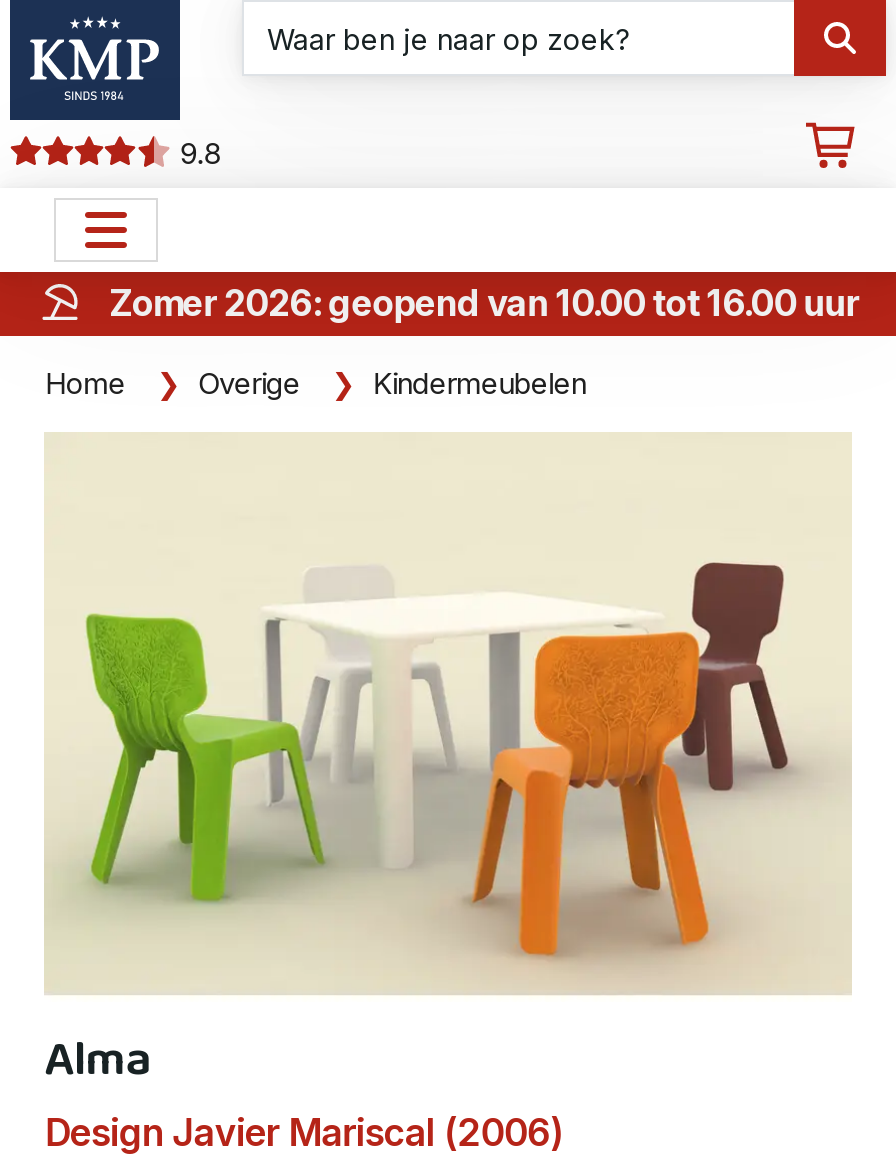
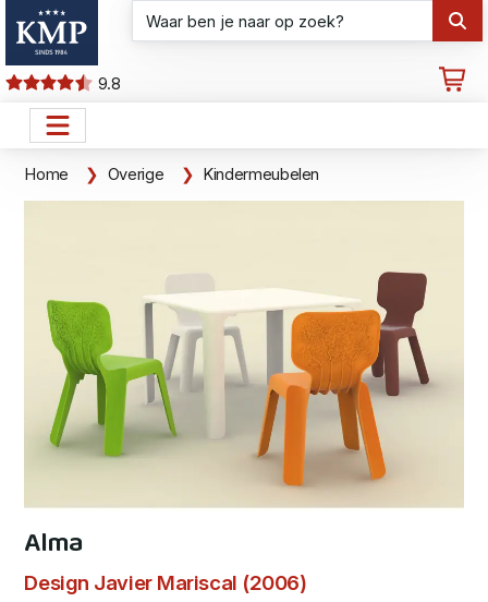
[6,270,859,338] [image] | Zomer 2026: geopend van 10.00 tot 16.00 uur -> none

